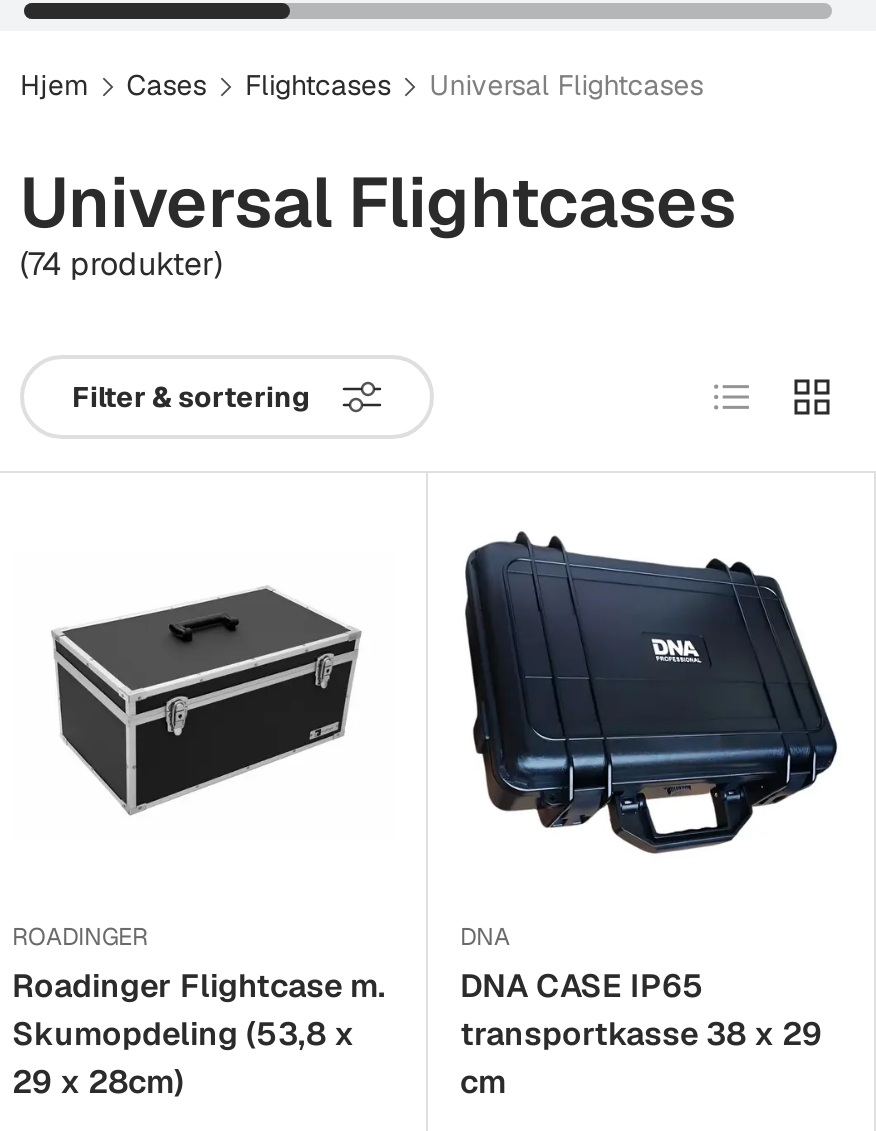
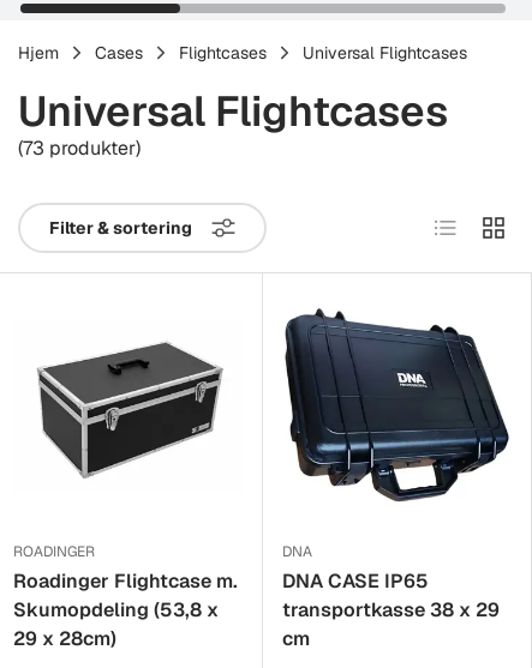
[20,243,222,285] (74 produkter) -> [18,136,141,161] (73 produkter)

